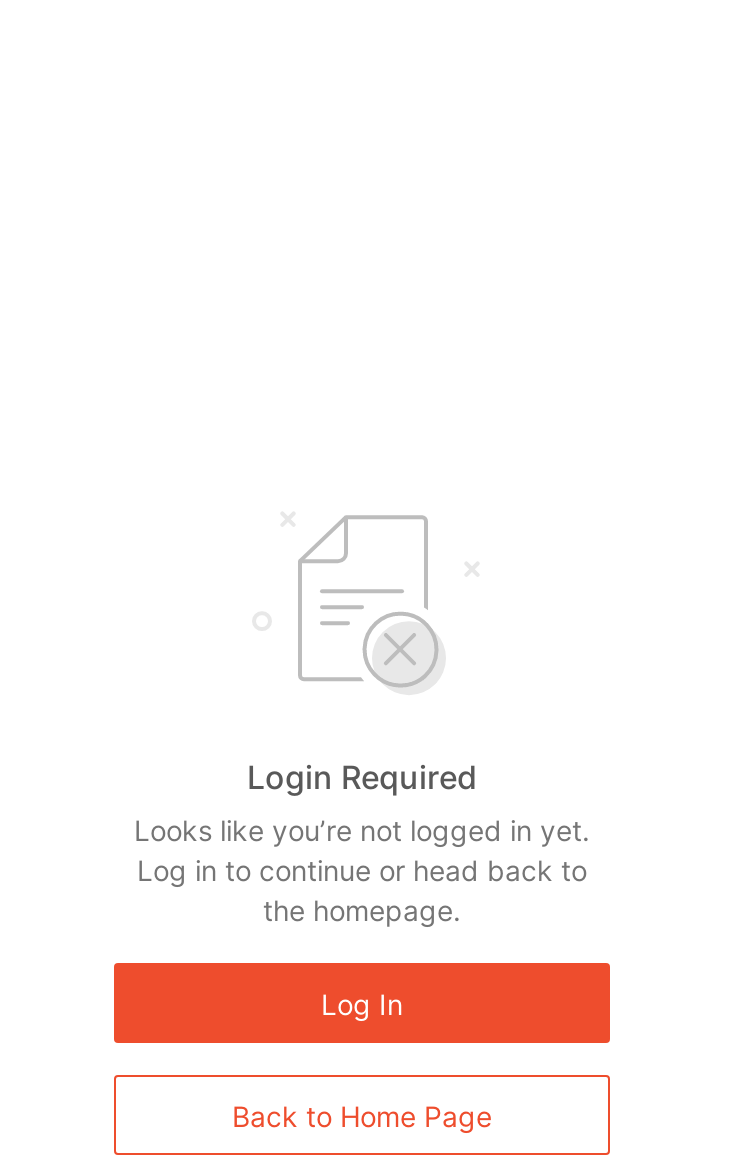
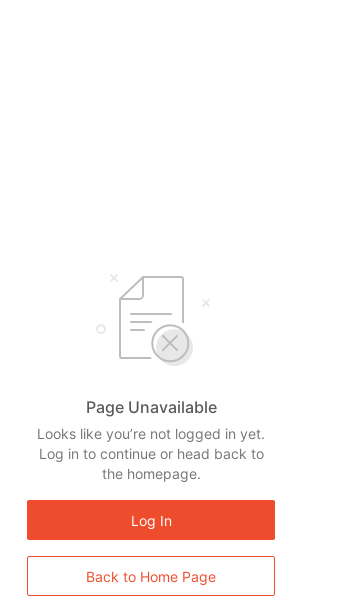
[247,757,477,797] Login Required -> [85,397,216,417] Page Unavailable

